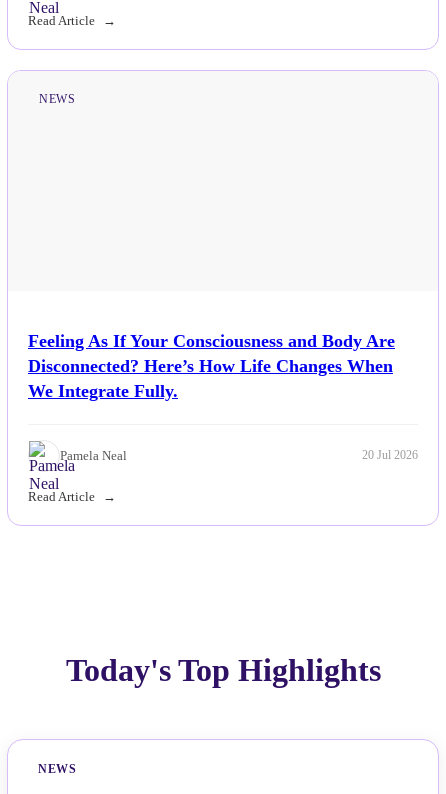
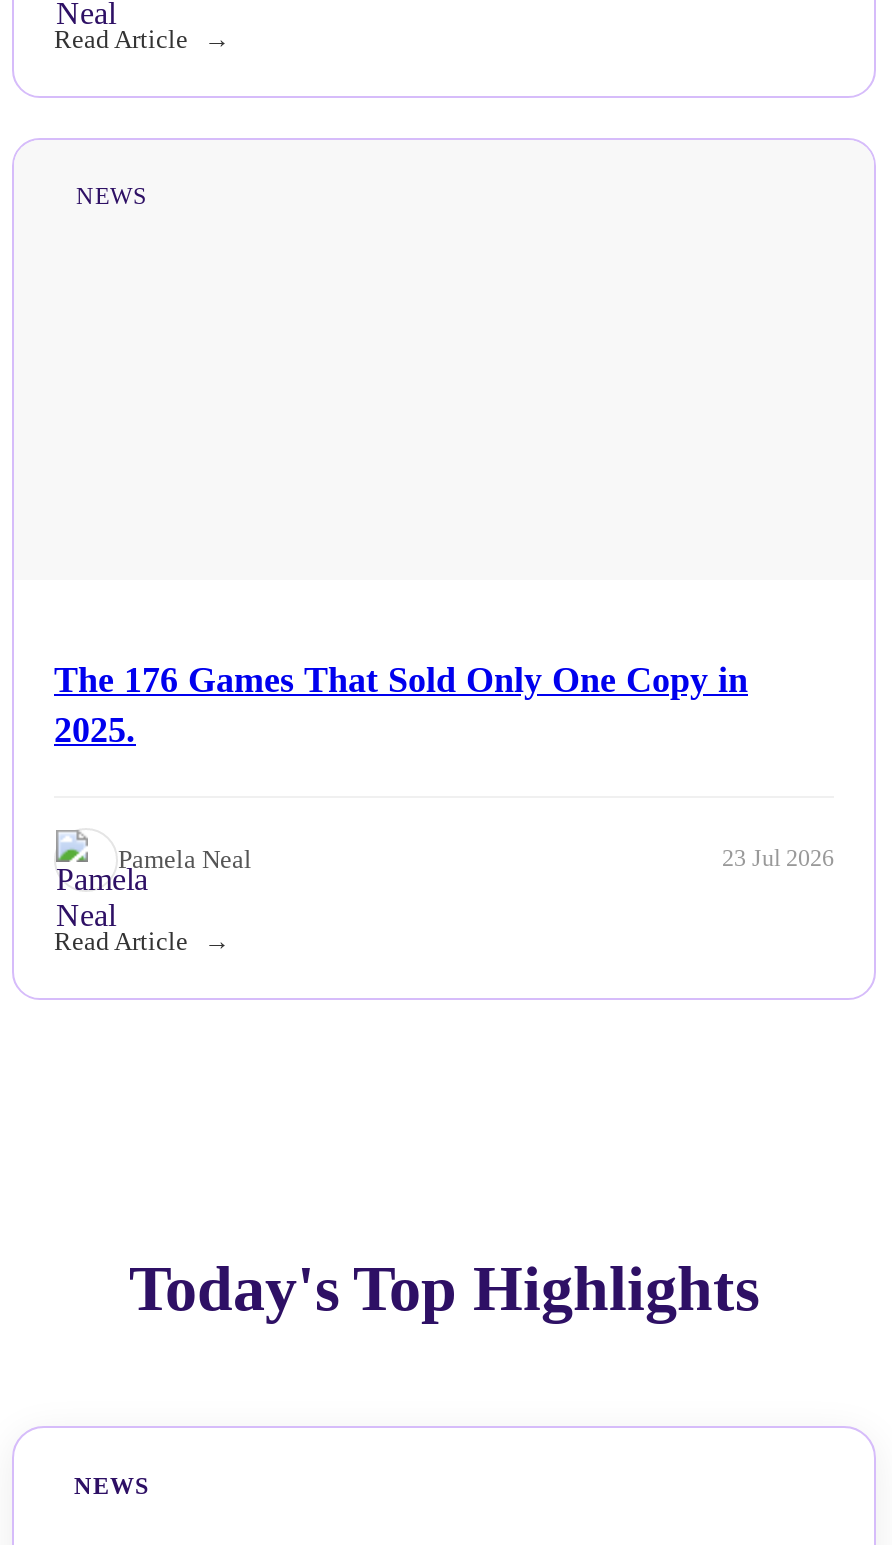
[28,331,395,401] Feeling As If Your Consciousness and Body Are | Disconnected? Here’s How Life Changes When | We Integrate Fully. -> [54,659,748,749] The 176 Games That Sold Only One Copy in | 2025.
[362,448,418,462] 20 Jul 2026 -> [722,844,834,872] 23 Jul 2026

